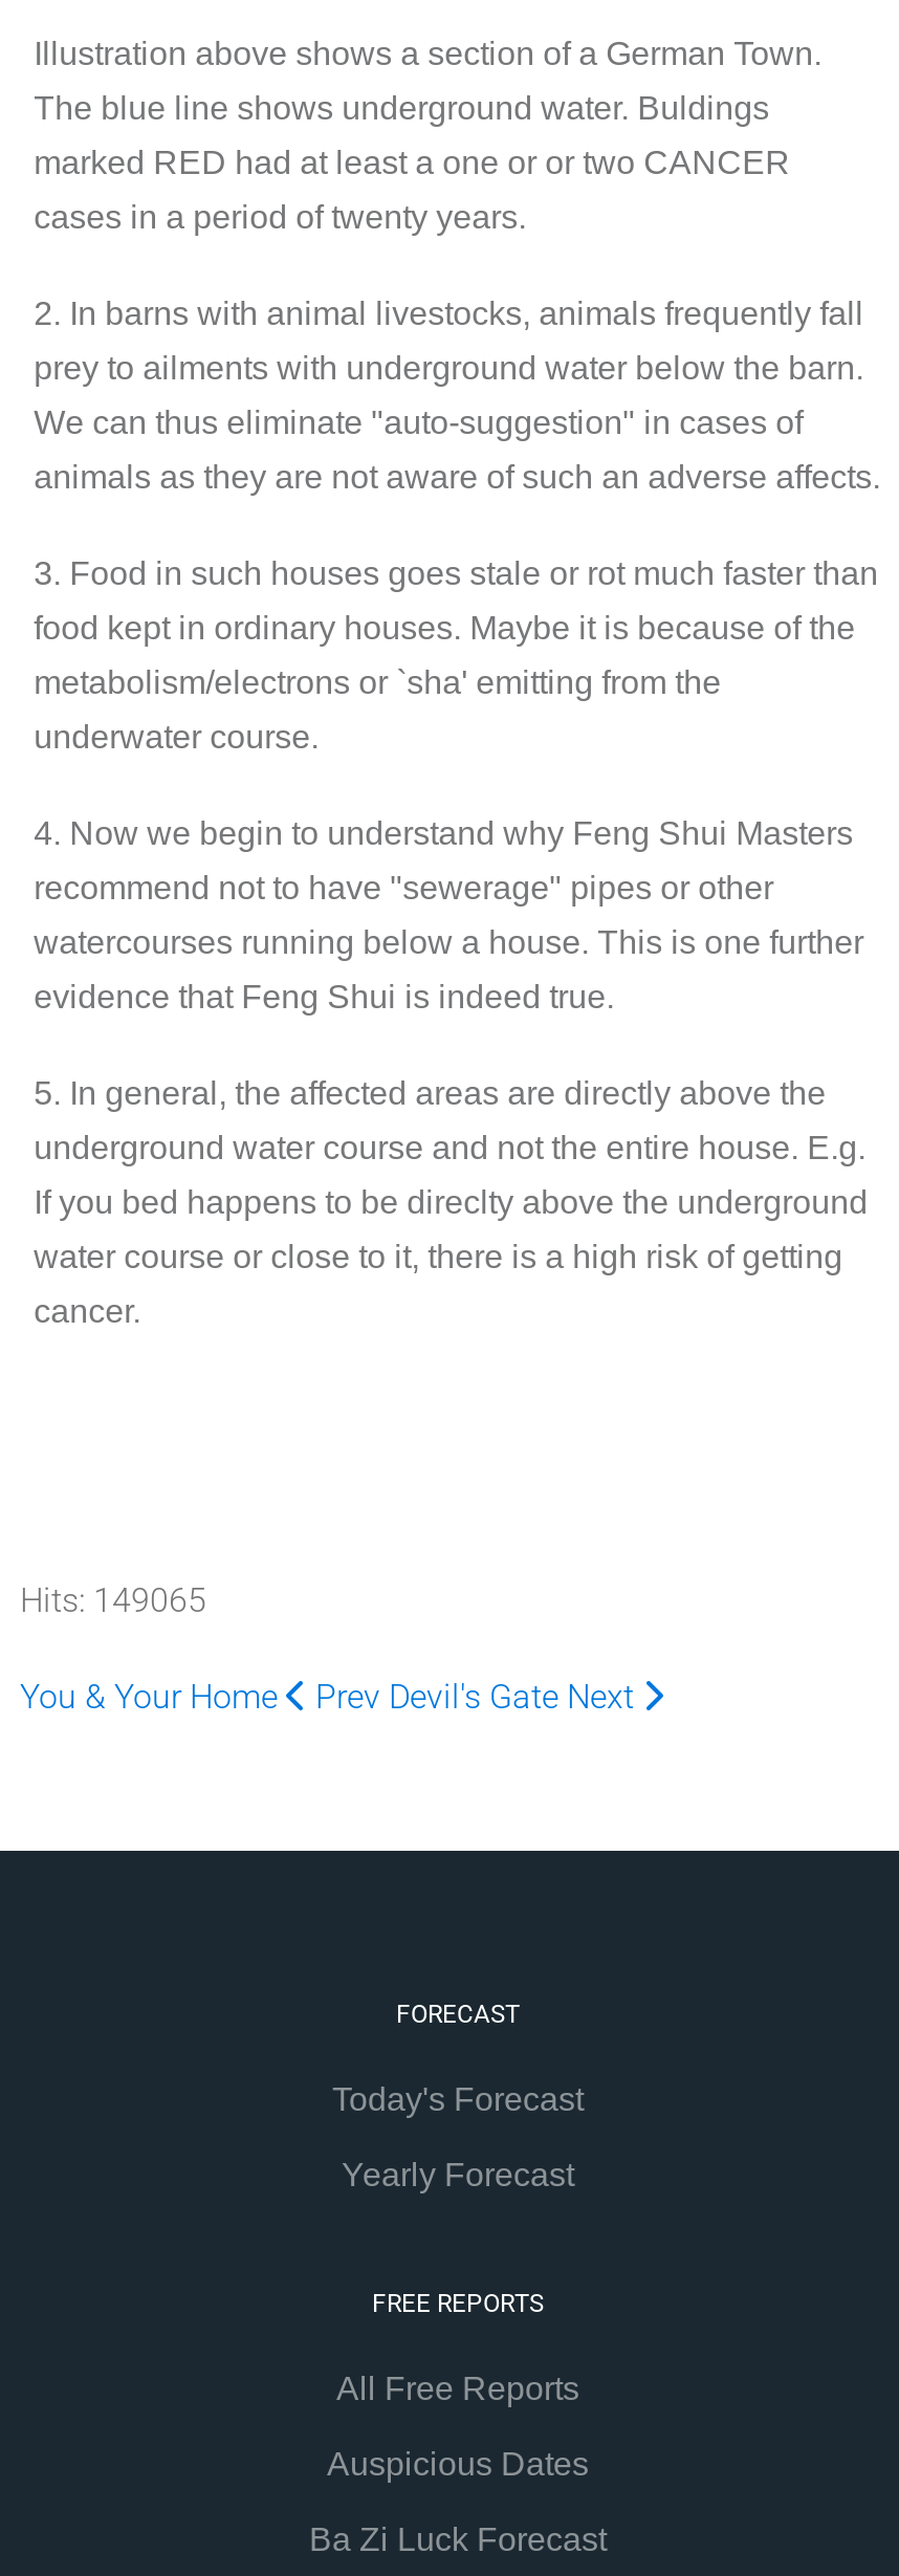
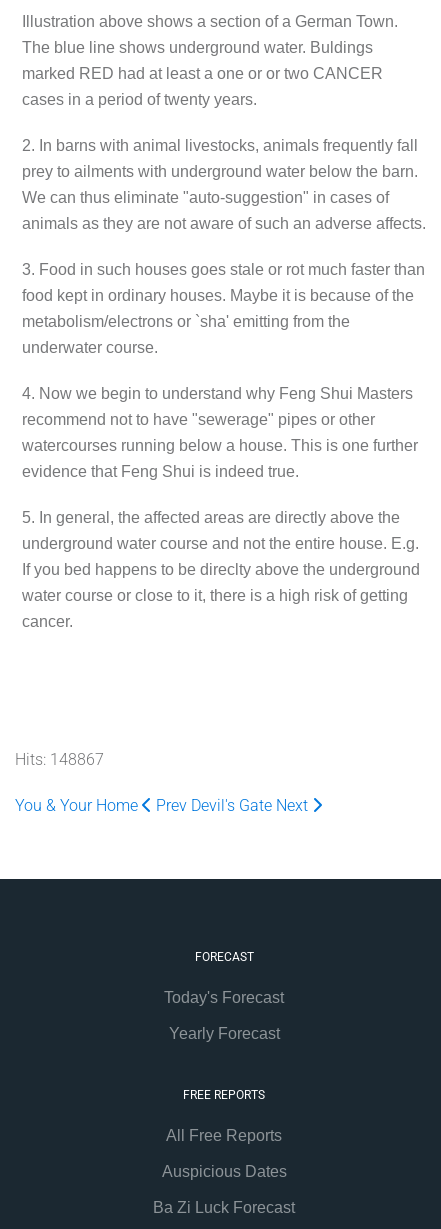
[20,1581,206,1621] Hits: 149065 -> [15,750,104,769] Hits: 148867

